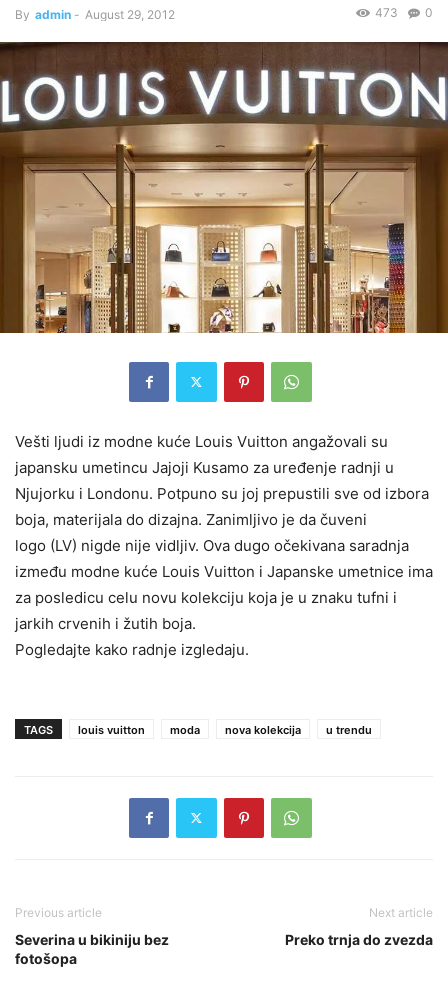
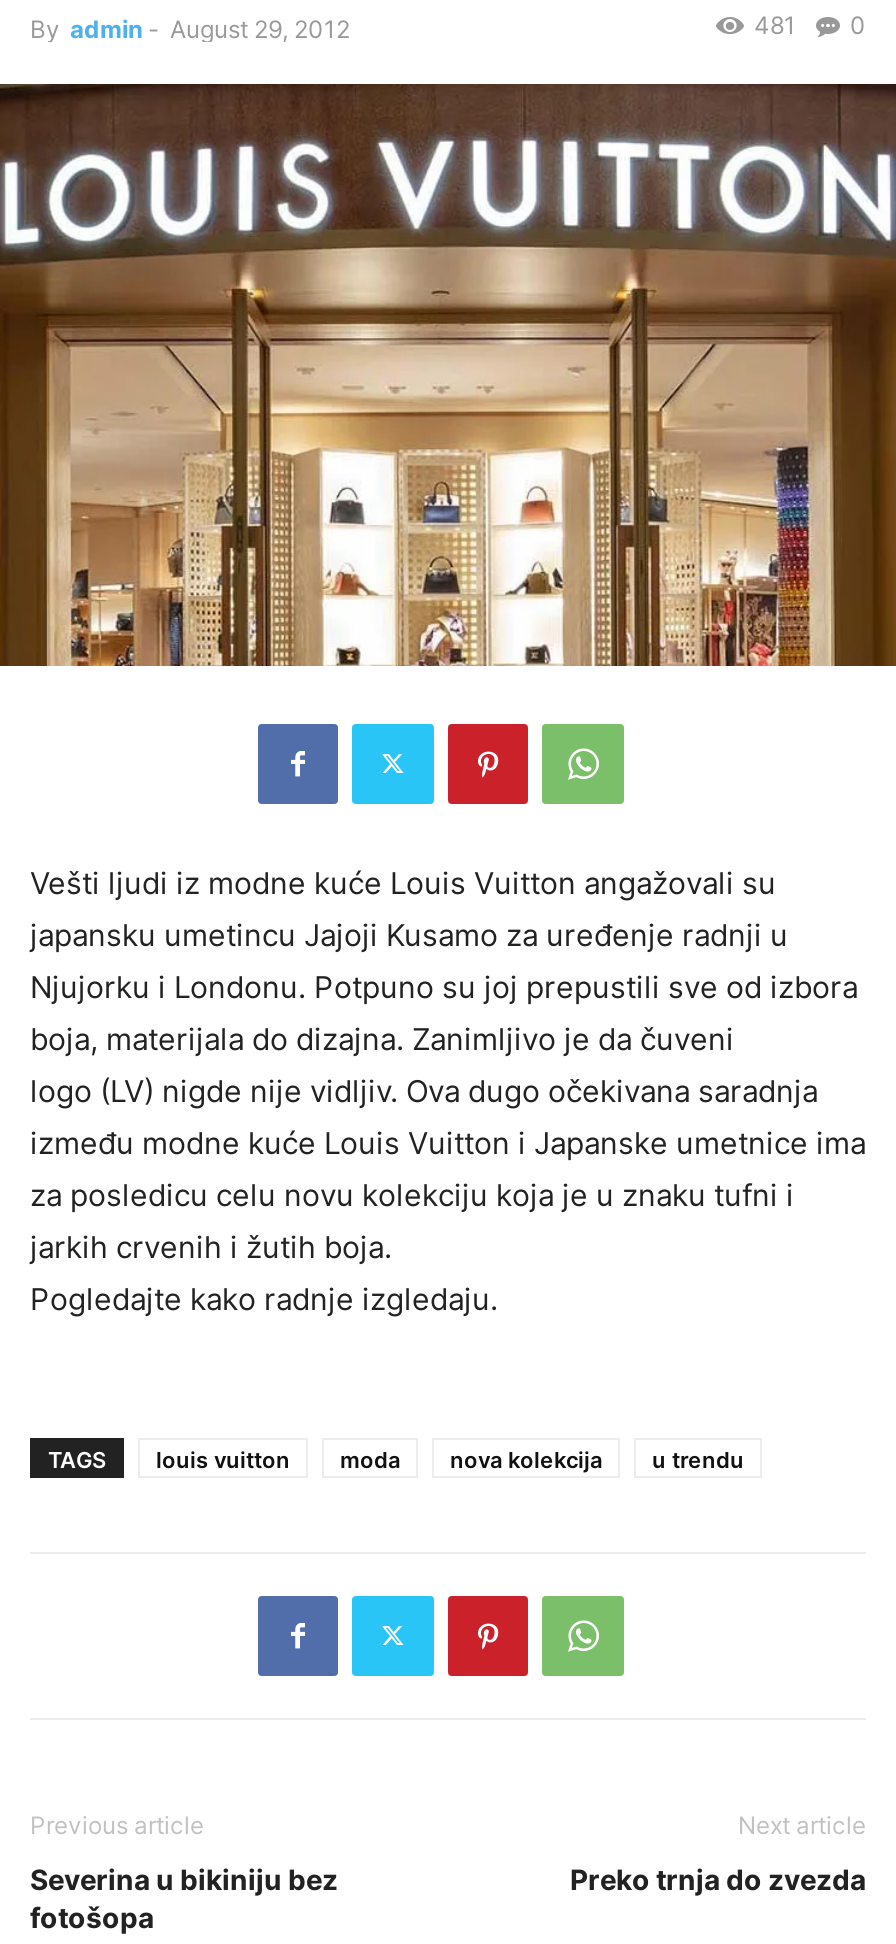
[375,5,433,20] 473 0 -> [754,10,866,40] 481 0

